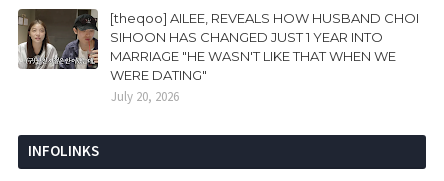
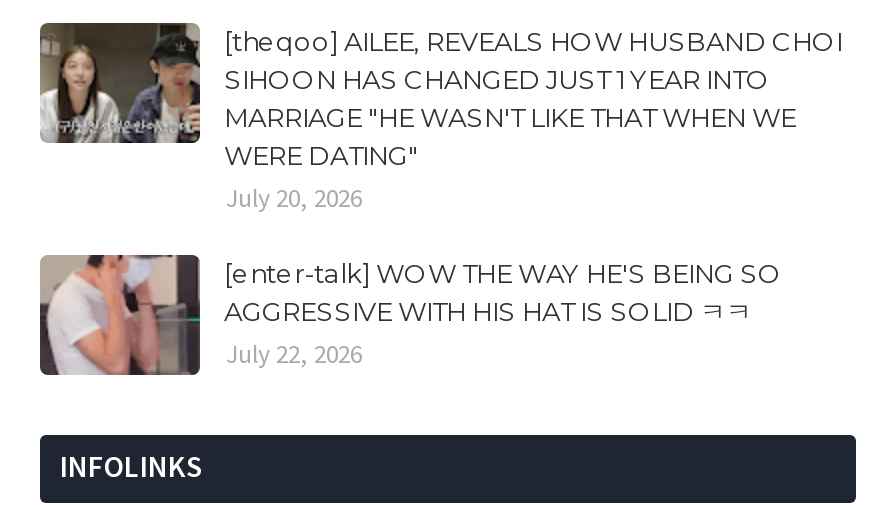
none -> [38,253,782,377] [image] | [enter-talk] WOW THE WAY HE'S BEING SO | AGGRESSIVE WITH HIS HAT IS SOLID ㅋㅋ | July 22, 2026

